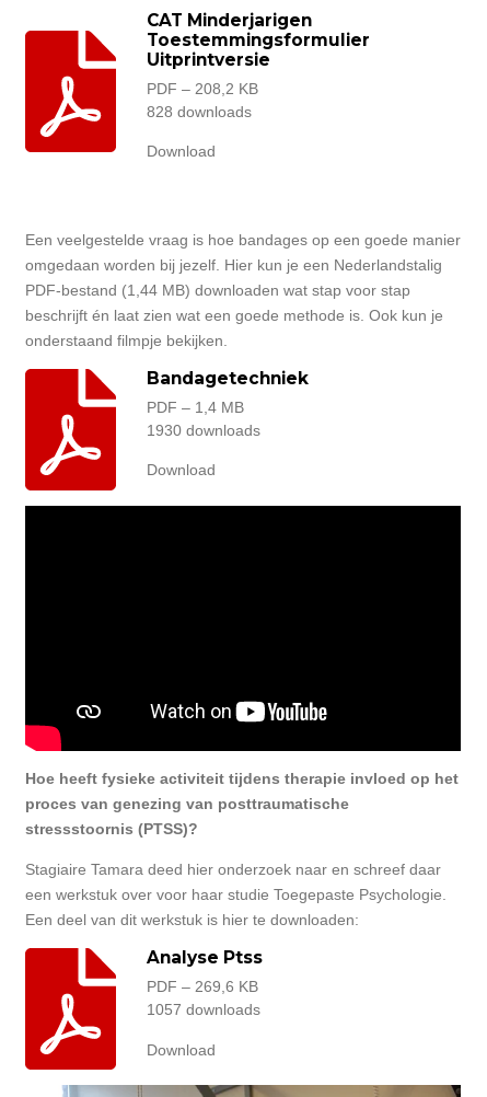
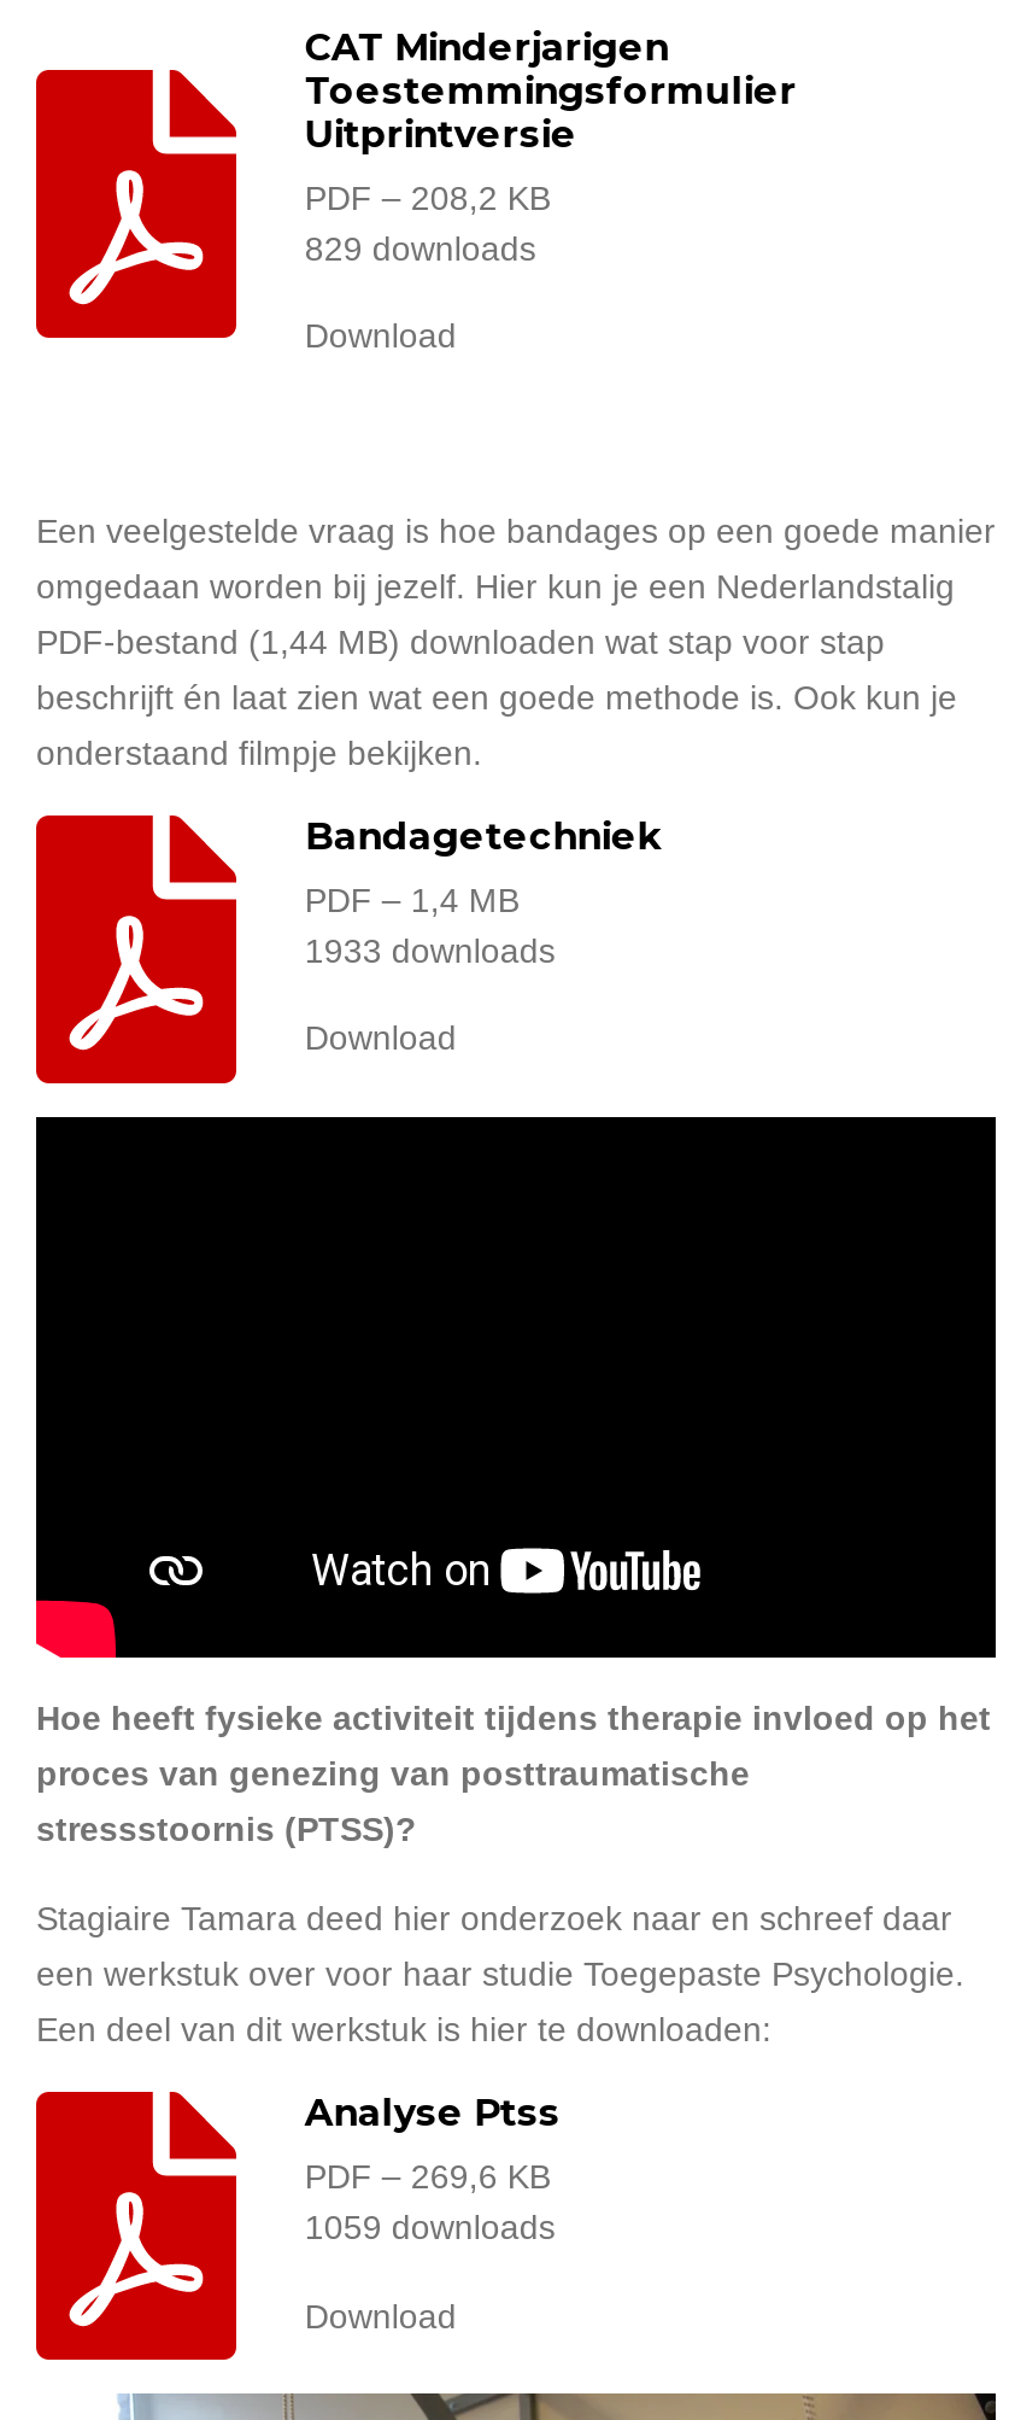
[147,103,252,121] 828 downloads -> [305,229,536,268] 829 downloads
[147,422,261,439] 1930 downloads -> [305,931,555,970] 1933 downloads
[147,1001,261,1018] 1057 downloads -> [305,2208,555,2247] 1059 downloads

